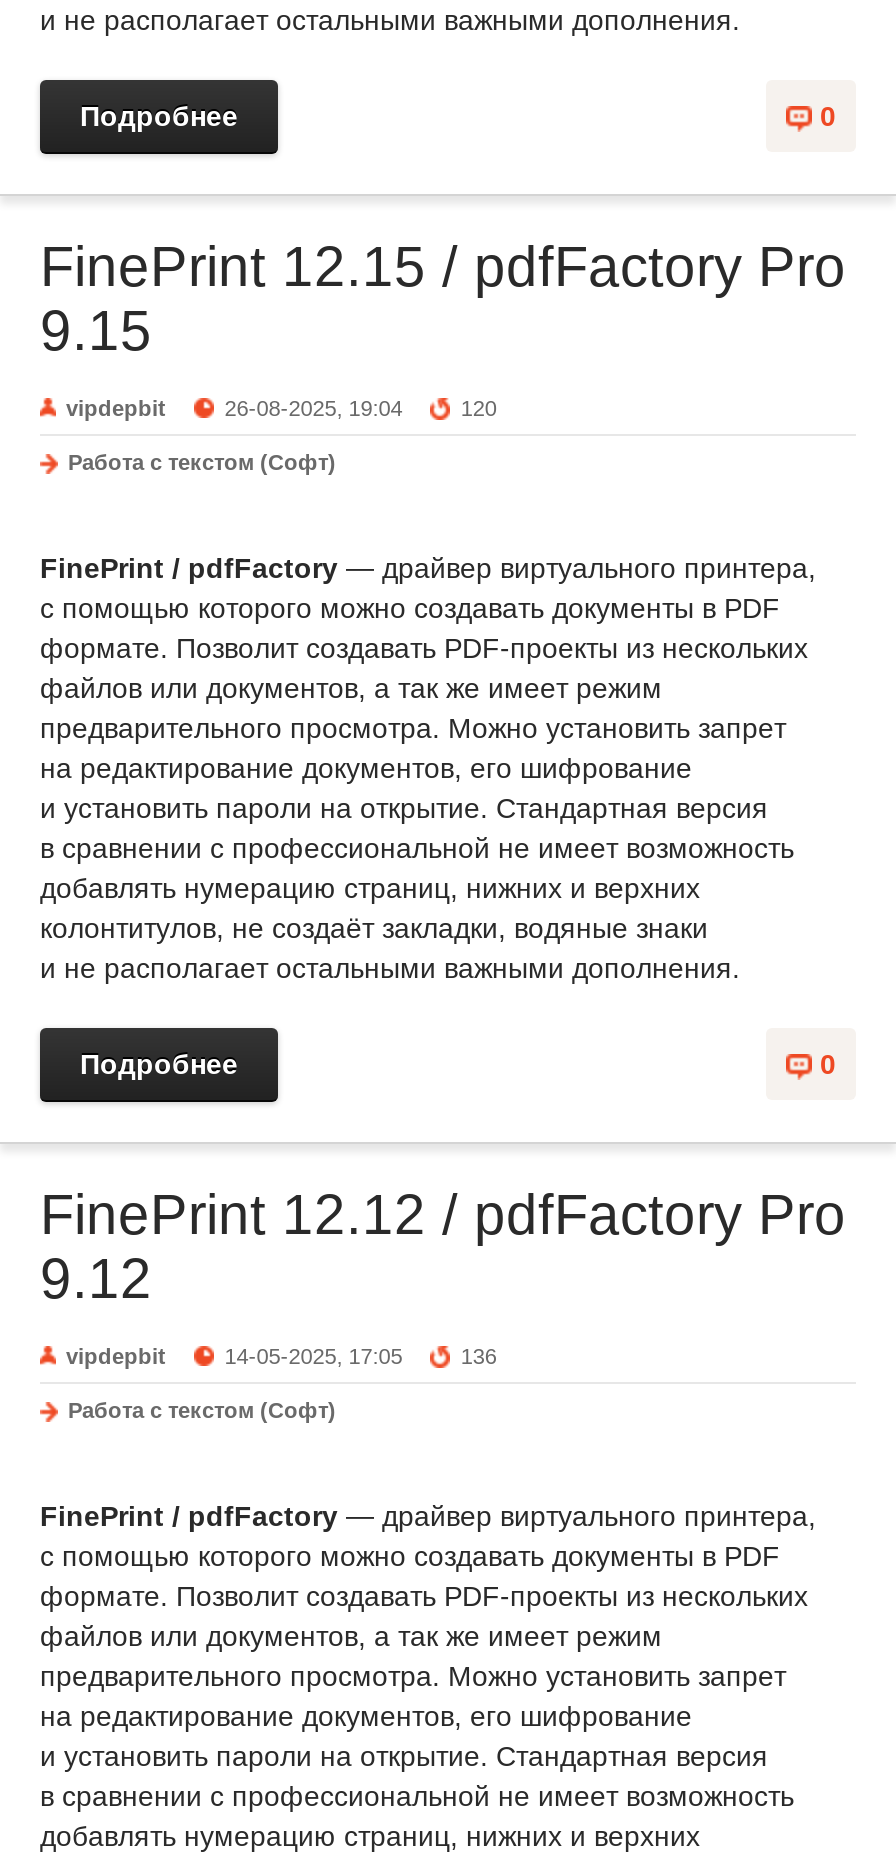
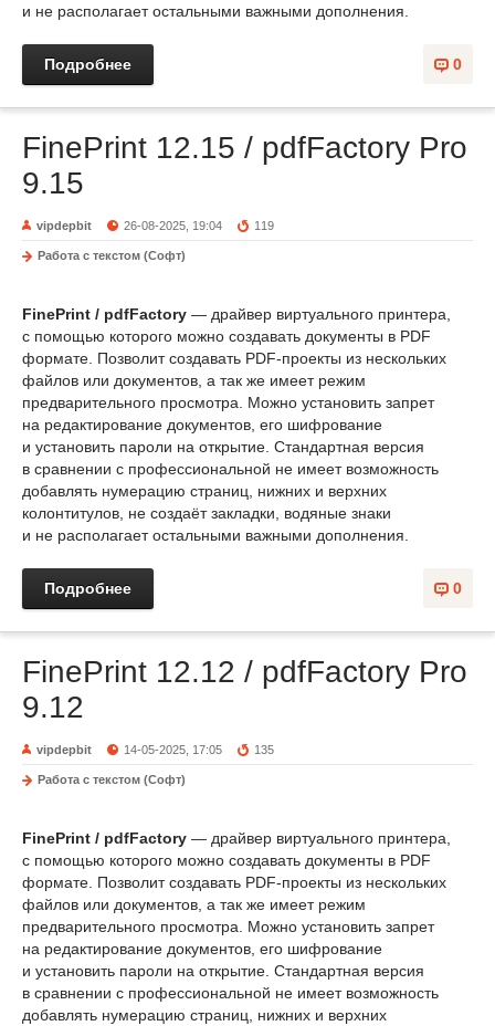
[461,396,497,420] 120 -> [255,219,274,232] 119
[461,1344,497,1368] 136 -> [255,743,274,756] 135

